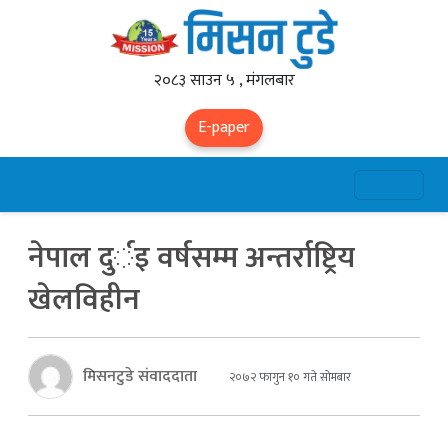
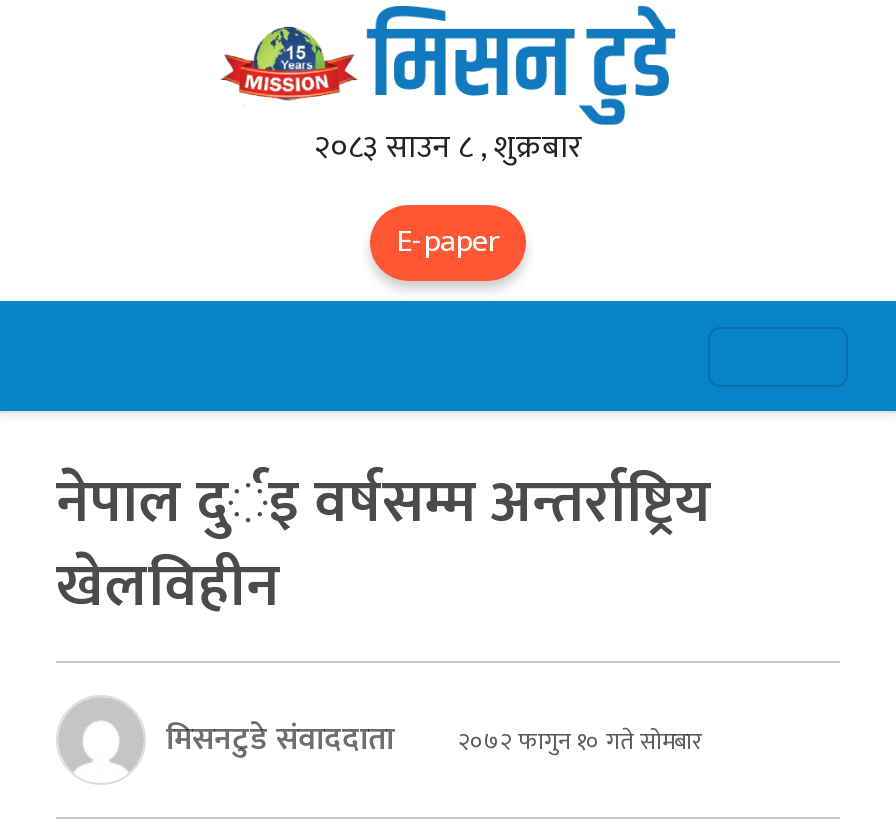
[153,67,294,94] २०८३ साउन ५ , मंगलबार -> [314,121,582,175] २०८३ साउन ८ , शुक्रबार

